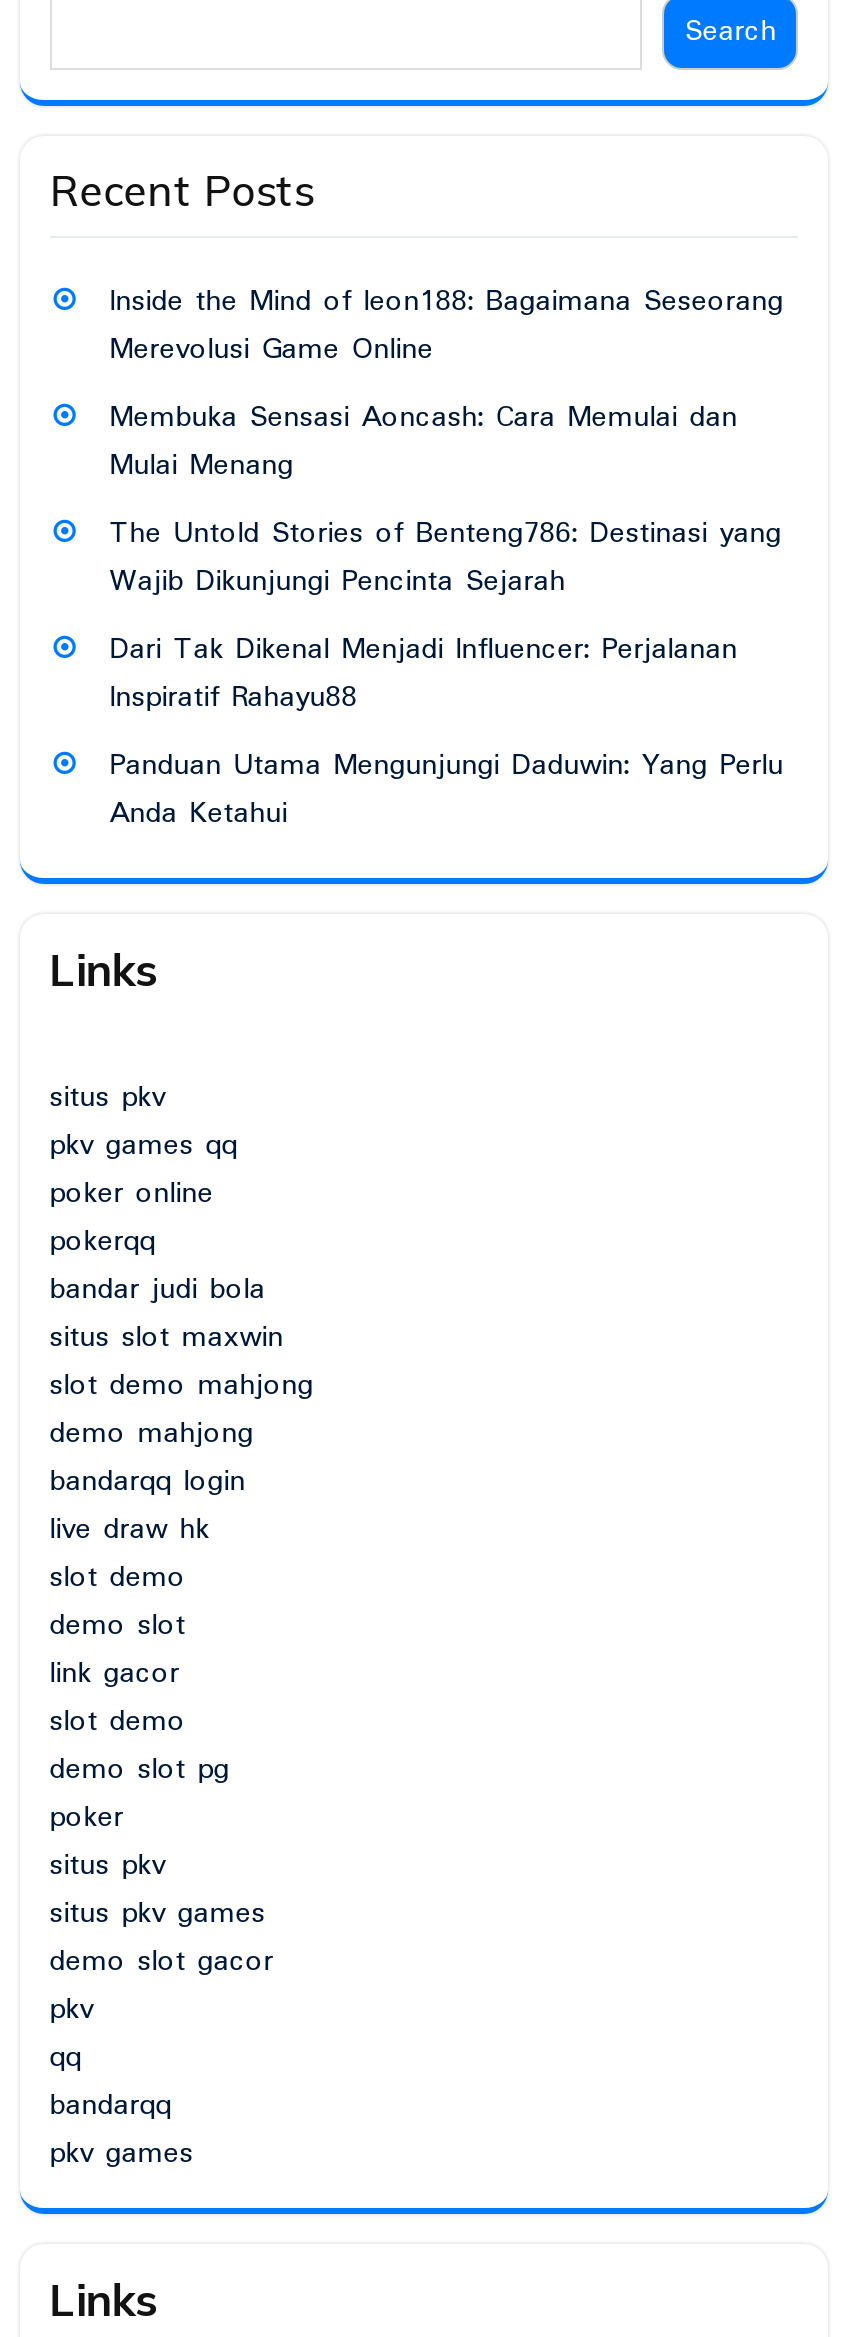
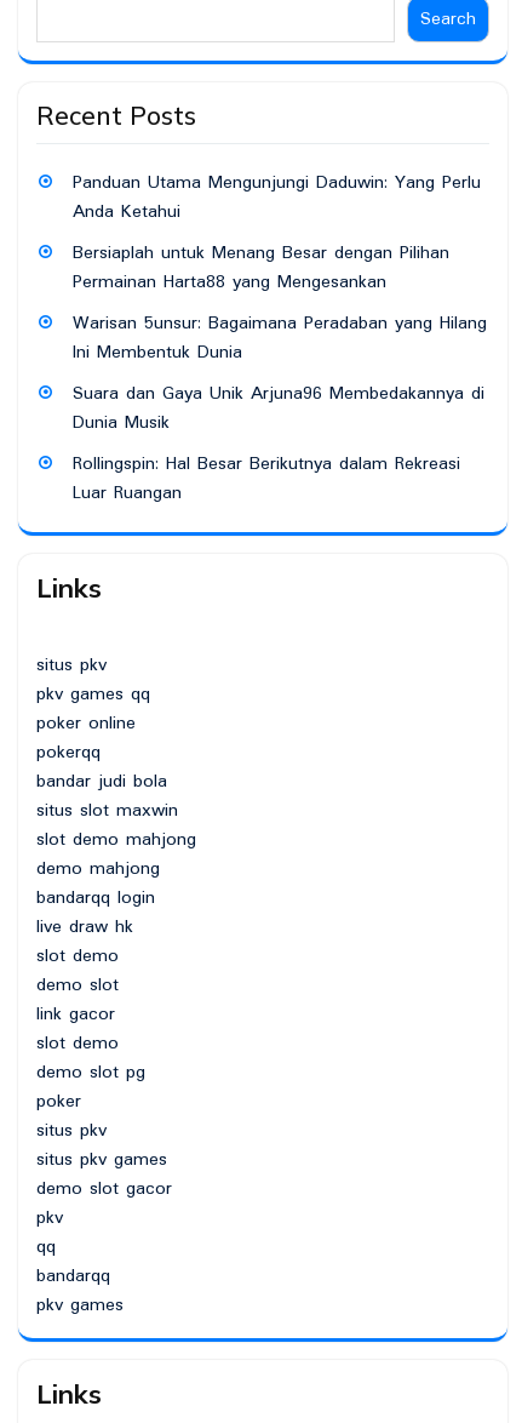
[109,278,783,722] Inside the Mind of leon188: Bagaimana Seseorang | Merevolusi Game Online | Membuka Sensasi Aoncash: Cara Memulai dan | Mulai Menang | The Untold Stories of Benteng786: Destinasi yang | Wajib Dikunjungi Pencinta Sejarah | Dari Tak Dikenal Menjadi Influencer: Perjalanan | Inspiratif Rahayu88 -> none
moved [109,742,783,838] -> [72,168,480,227]: Panduan Utama Mengunjungi Daduwin: Yang Perlu | Anda Ketahui
none -> [72,239,487,508] Bersiaplah untuk Menang Besar dengan Pilihan | Permainan Harta88 yang Mengesankan | Warisan 5unsur: Bagaimana Peradaban yang Hilang | Ini Membentuk Dunia | Suara dan Gaya Unik Arjuna96 Membedakannya di | Dunia Musik | Rollingspin: Hal Besar Berikutnya dalam Rekreasi | Luar Ruangan

